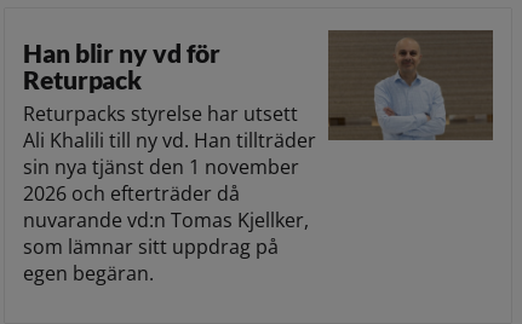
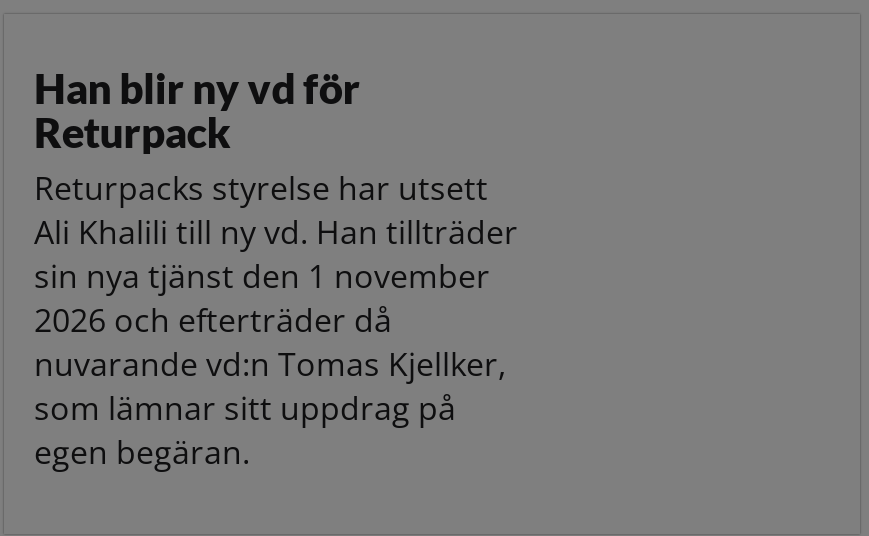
[327,29,494,141] [image] -> none

